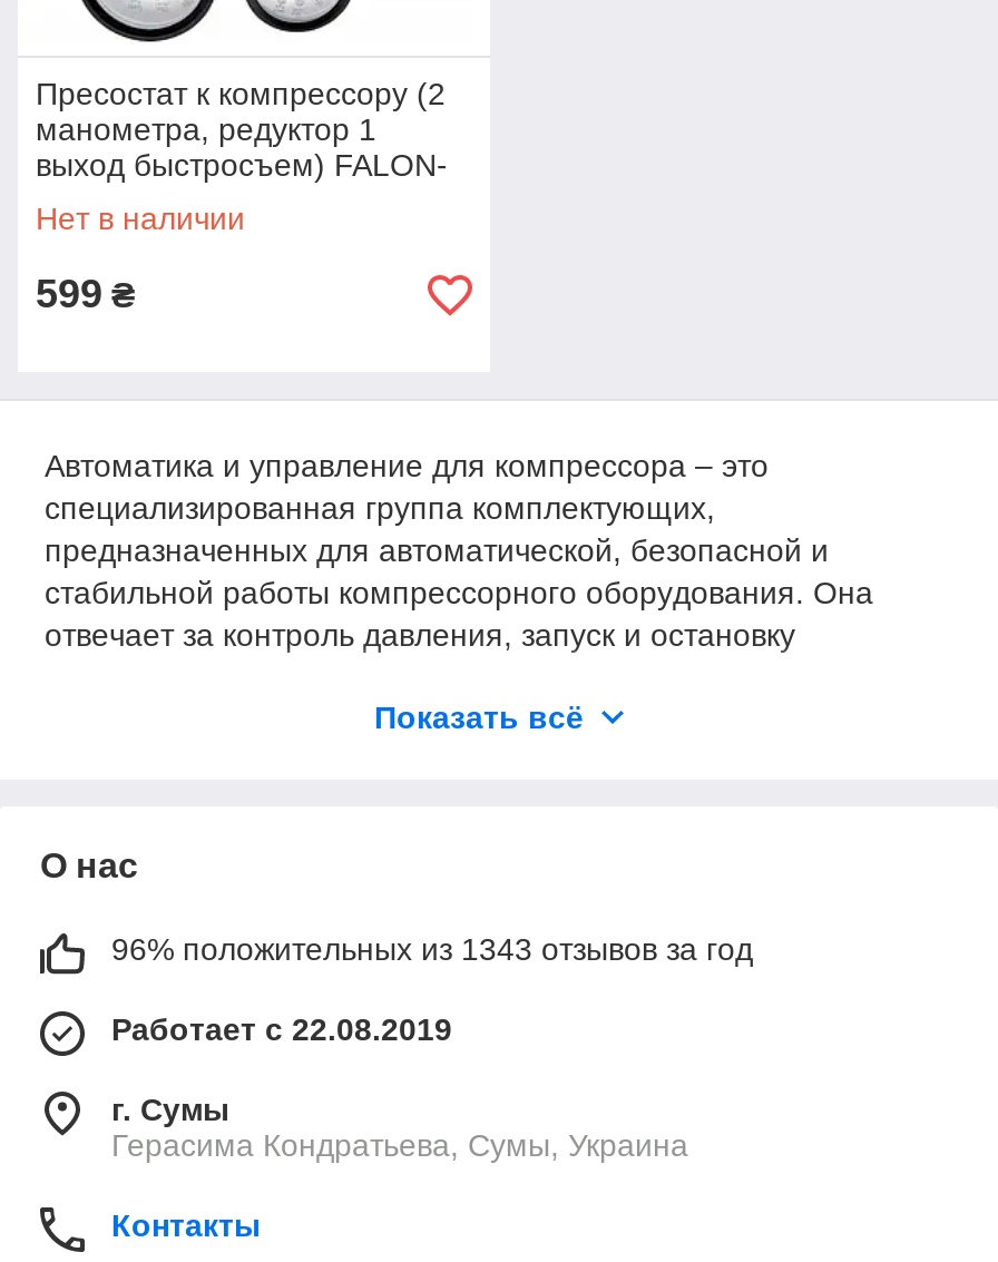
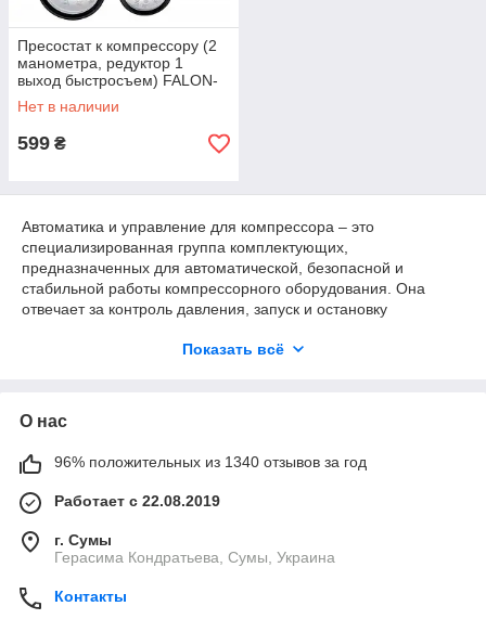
[111,931,753,967] 96% положительных из 1343 отзывов за год -> [54,453,367,470] 96% положительных из 1340 отзывов за год

